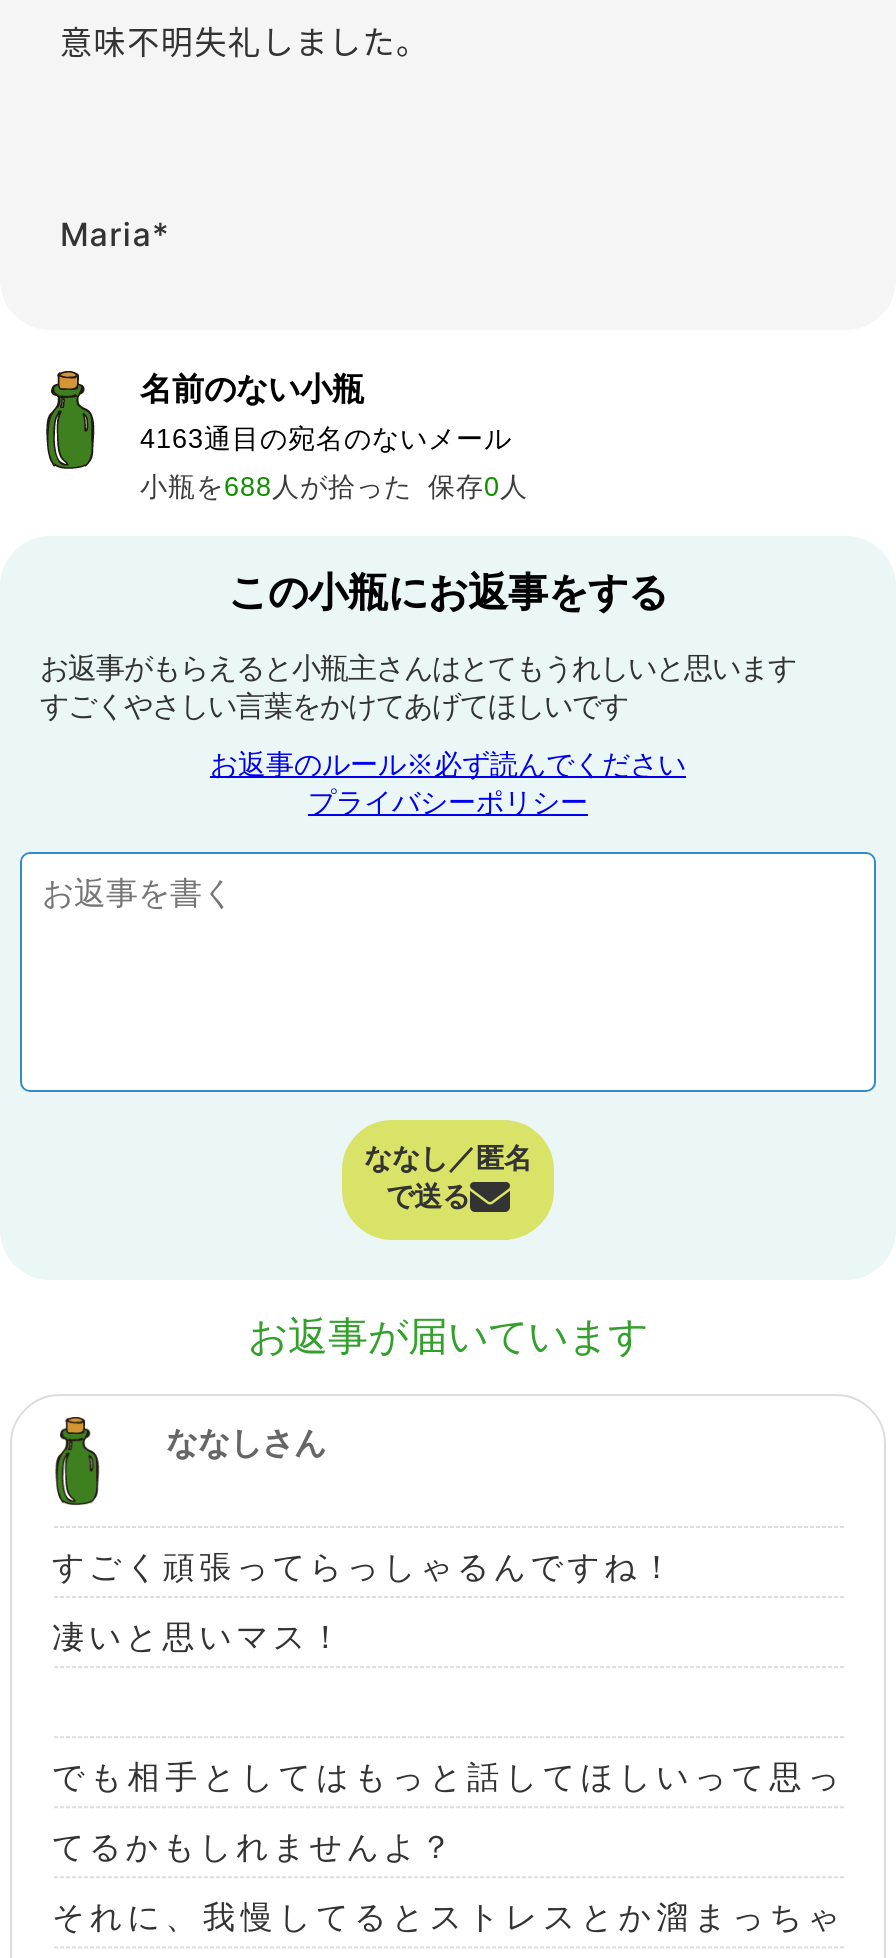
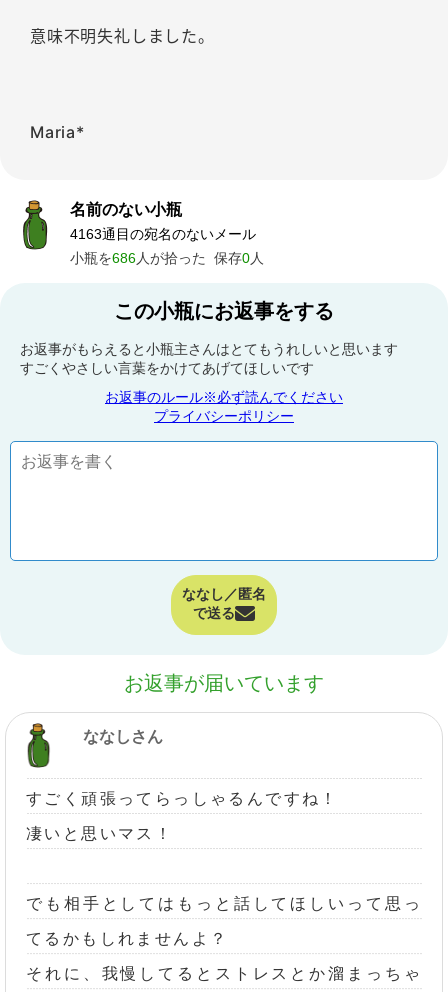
[140,472,536,502] 小瓶を688人が拾った 保存0人 -> [70,251,268,266] 小瓶を686人が拾った 保存0人

